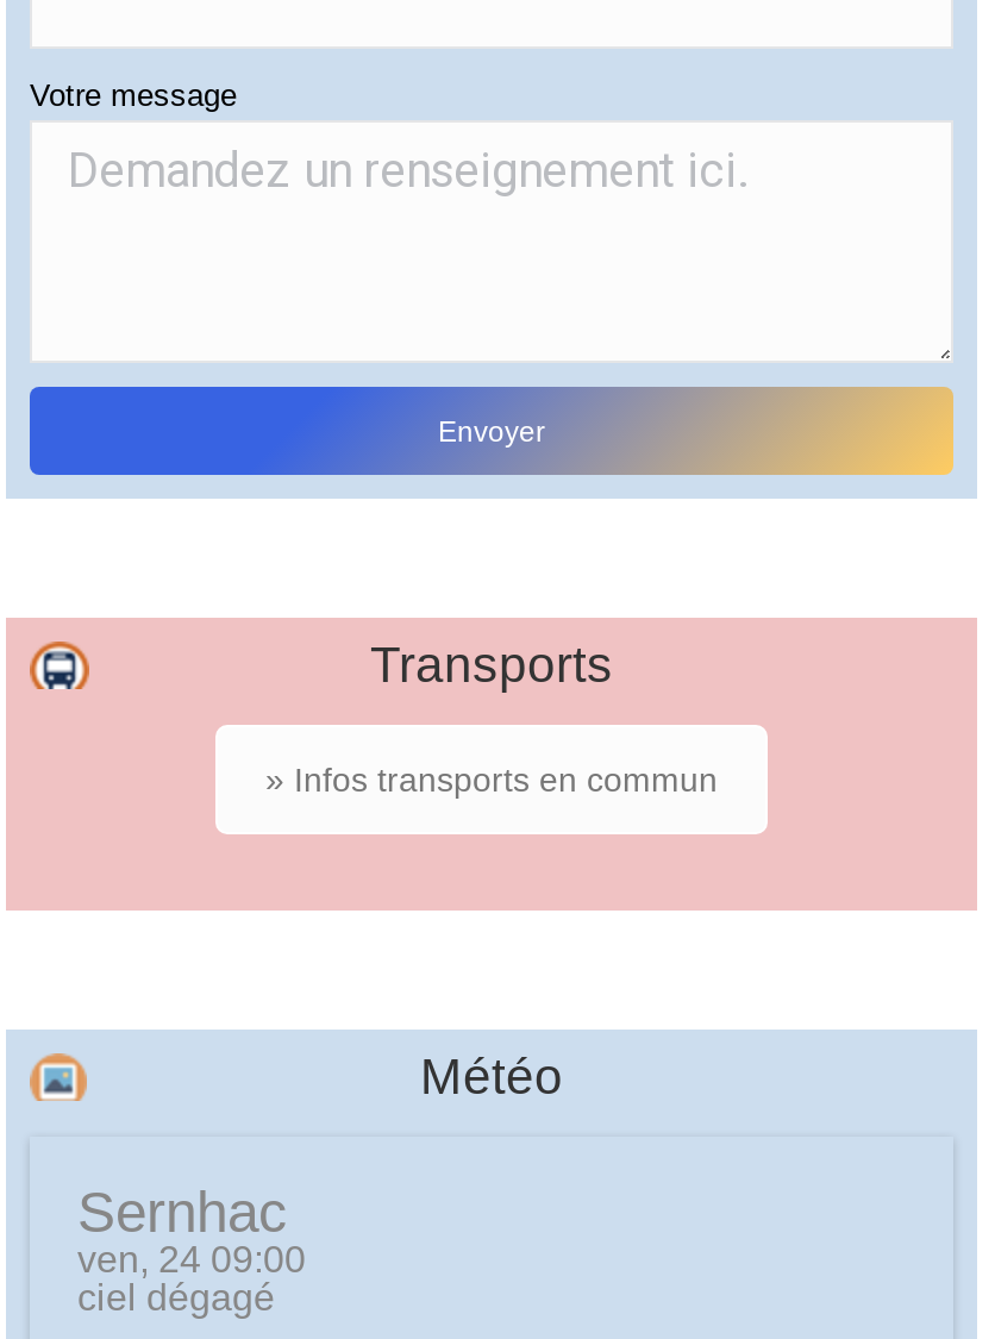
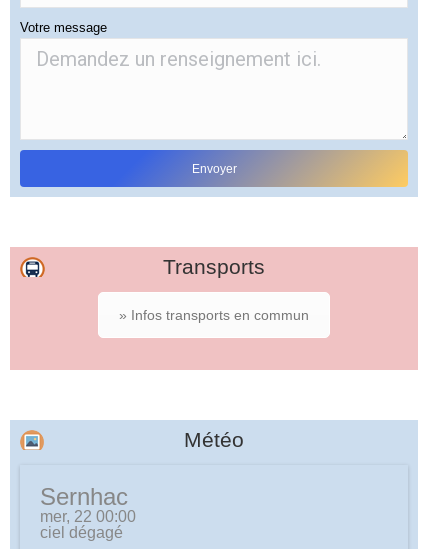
[77,1239,306,1279] ven, 24 09:00 -> [40,508,136,525] mer, 22 00:00

